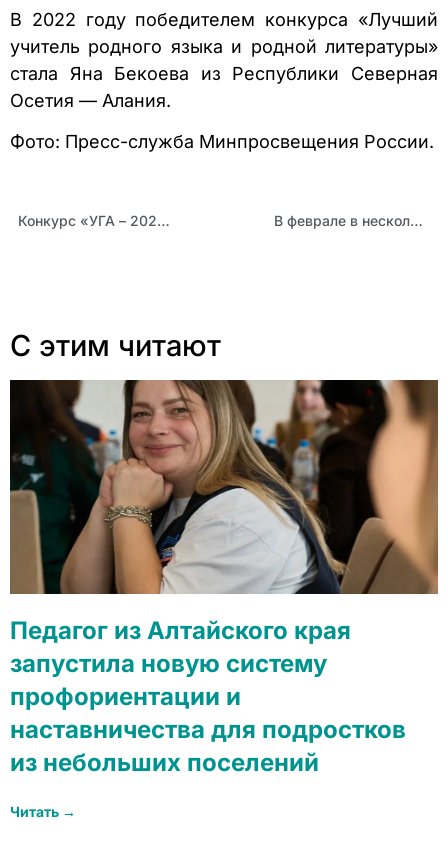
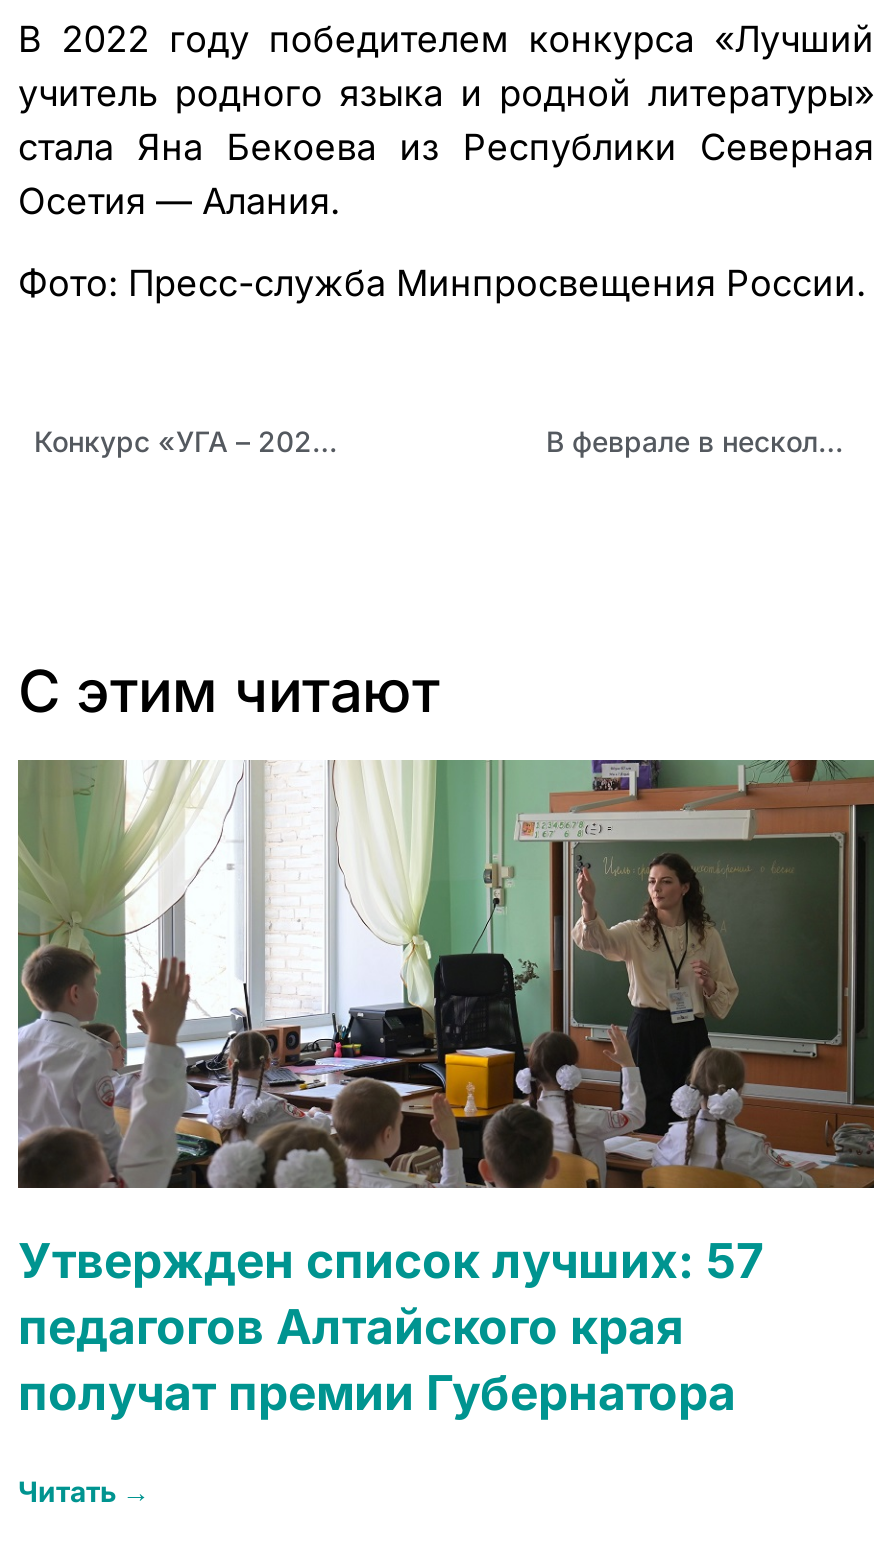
[9,379,439,777] [image] | Педагог из Алтайского края | запустила новую систему | профориентации и | наставничества для подростков | из небольших поселений -> [16,758,876,1422] [image] | Утвержден список лучших: 57 | педагогов Алтайского края | получат премии Губернатора

